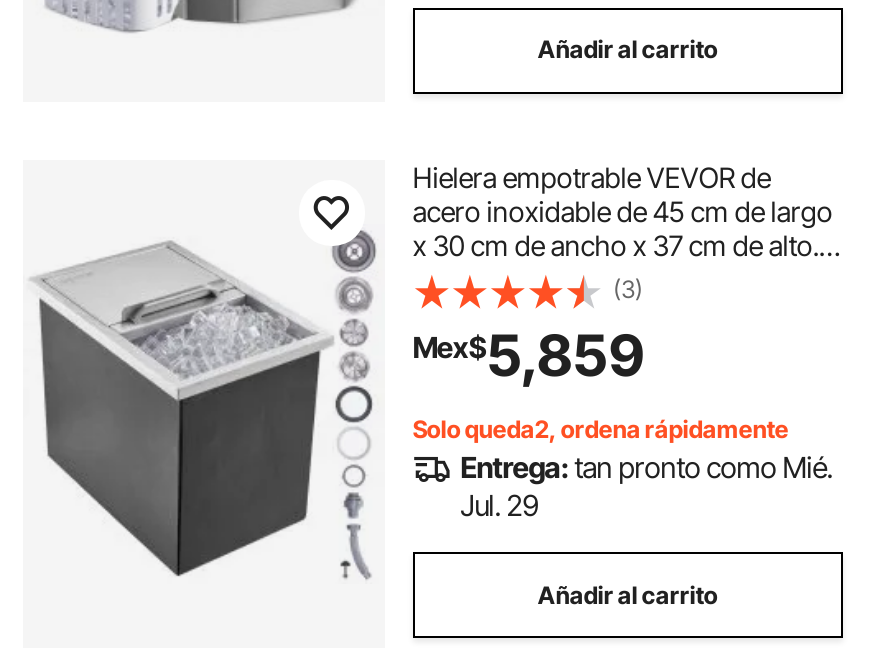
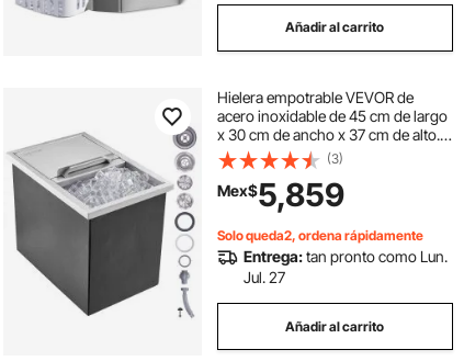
[460,450,832,484] Entrega: tan pronto como Mié. -> [243,247,447,266] Entrega: tan pronto como Lun.
[460,488,538,522] Jul. 29 -> [243,268,285,286] Jul. 27

